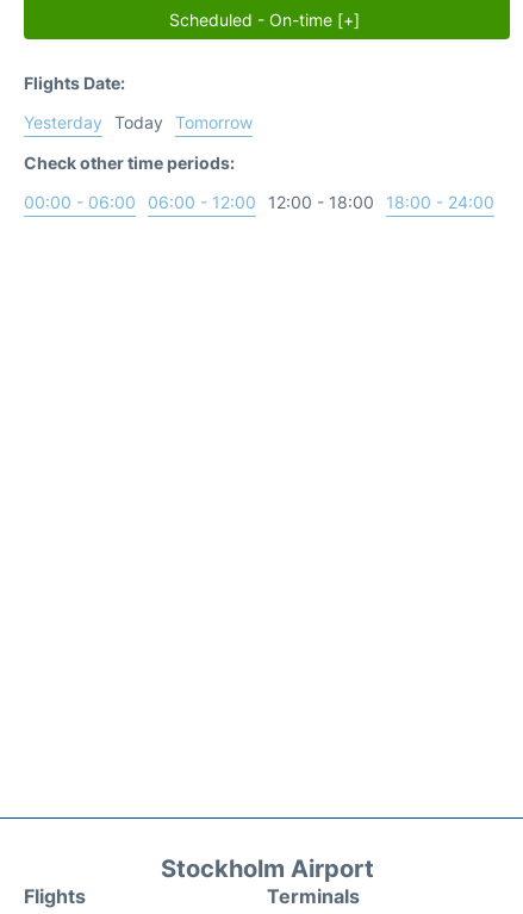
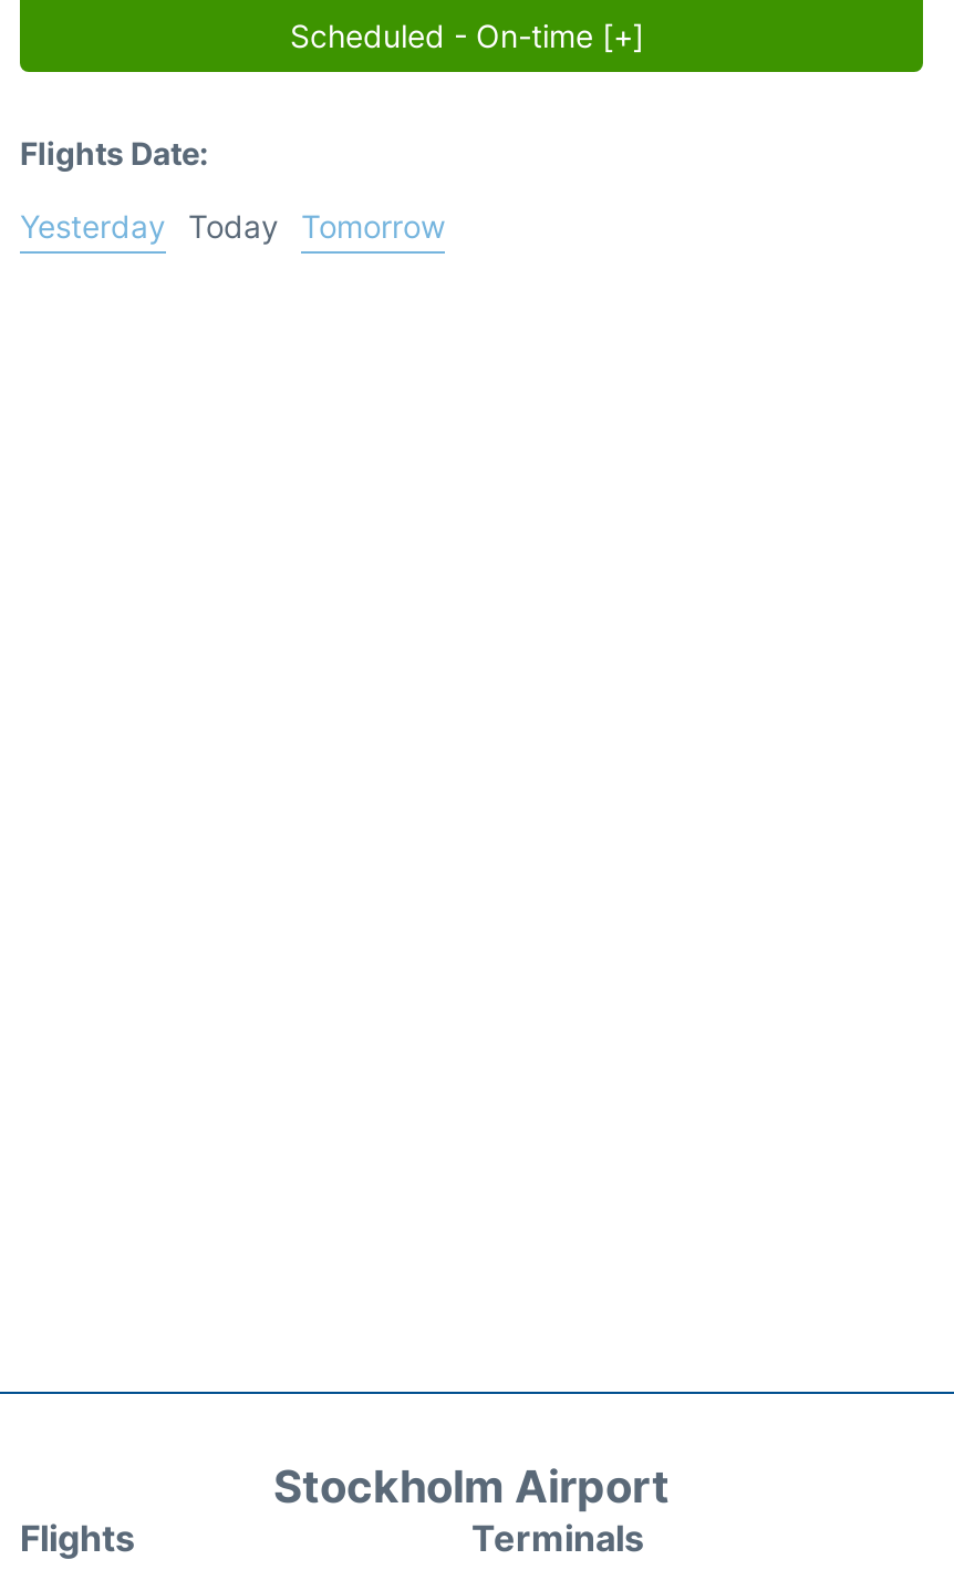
[24,153,494,212] Check other time periods: | 00:00 - 06:00 06:00 - 12:00 12:00 - 18:00 18:00 - 24:00 -> none

